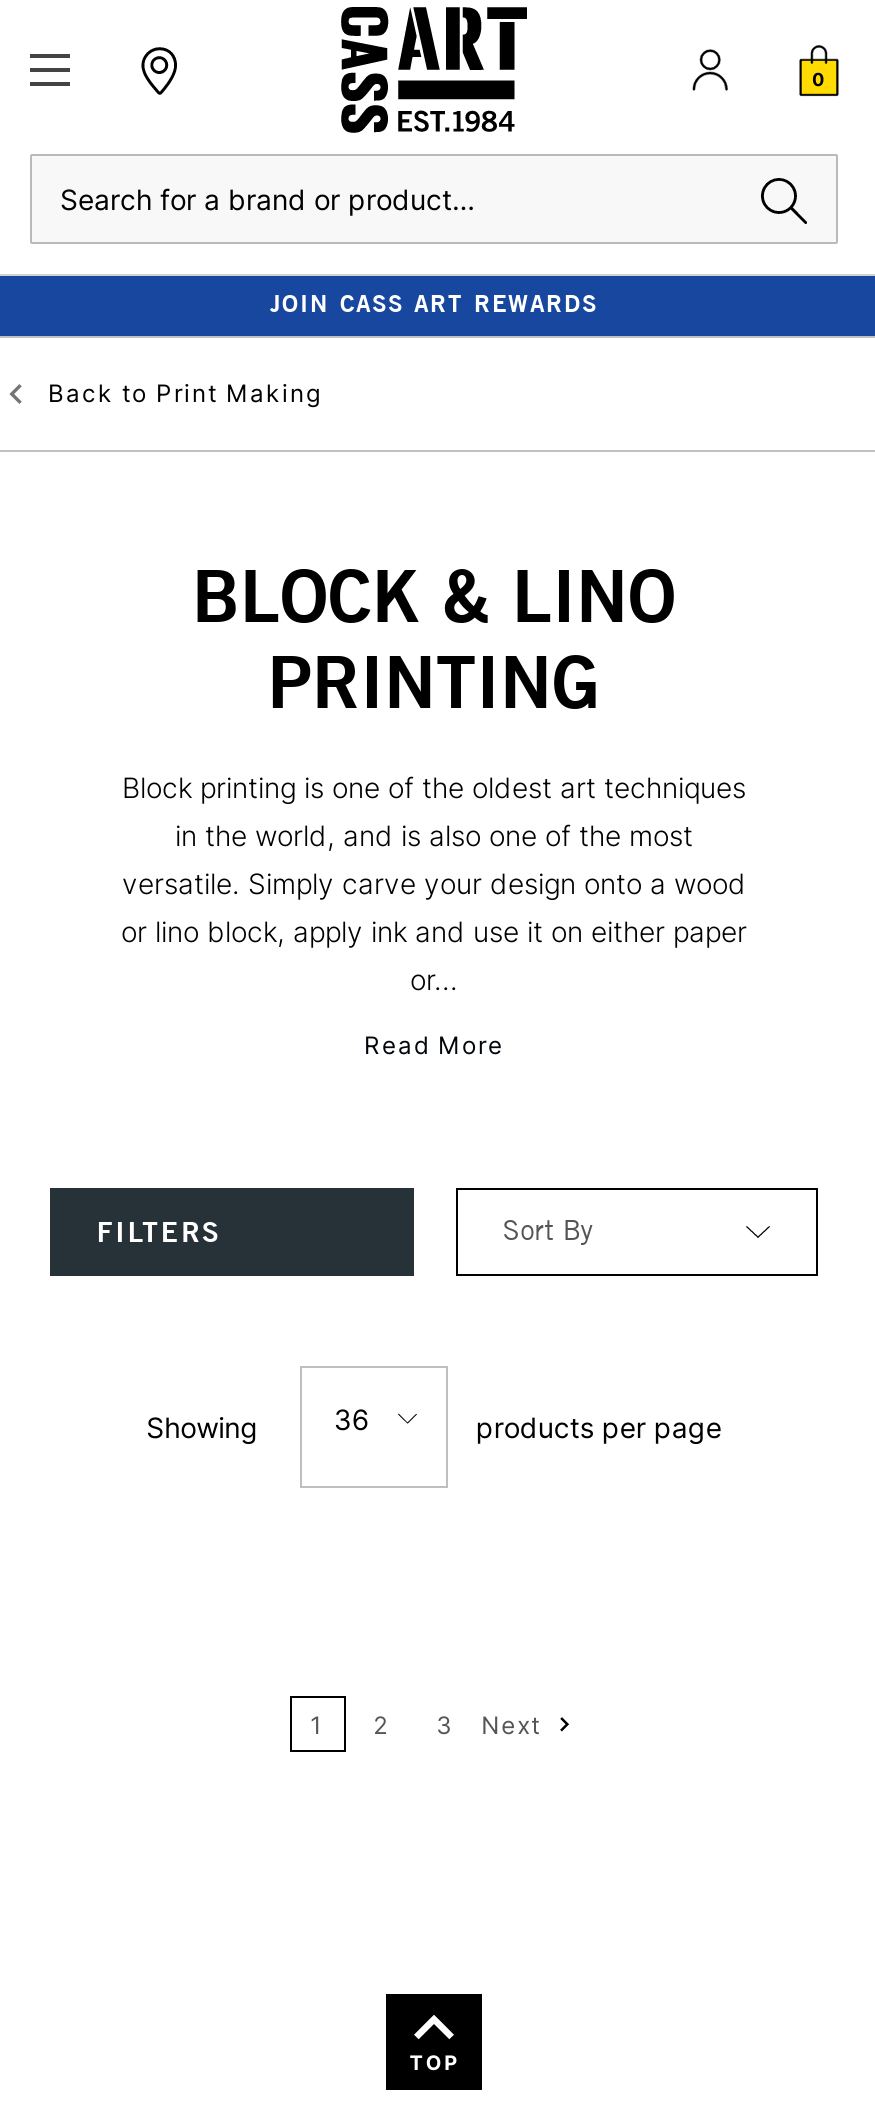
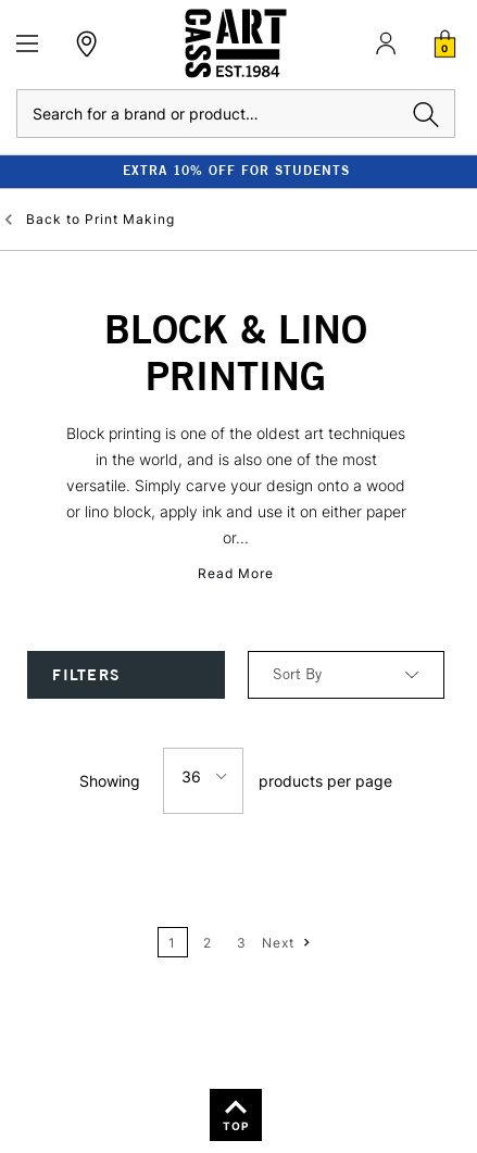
[270,288,598,318] JOIN CASS ART REWARDS -> [122,162,349,178] EXTRA 10% OFF FOR STUDENTS

